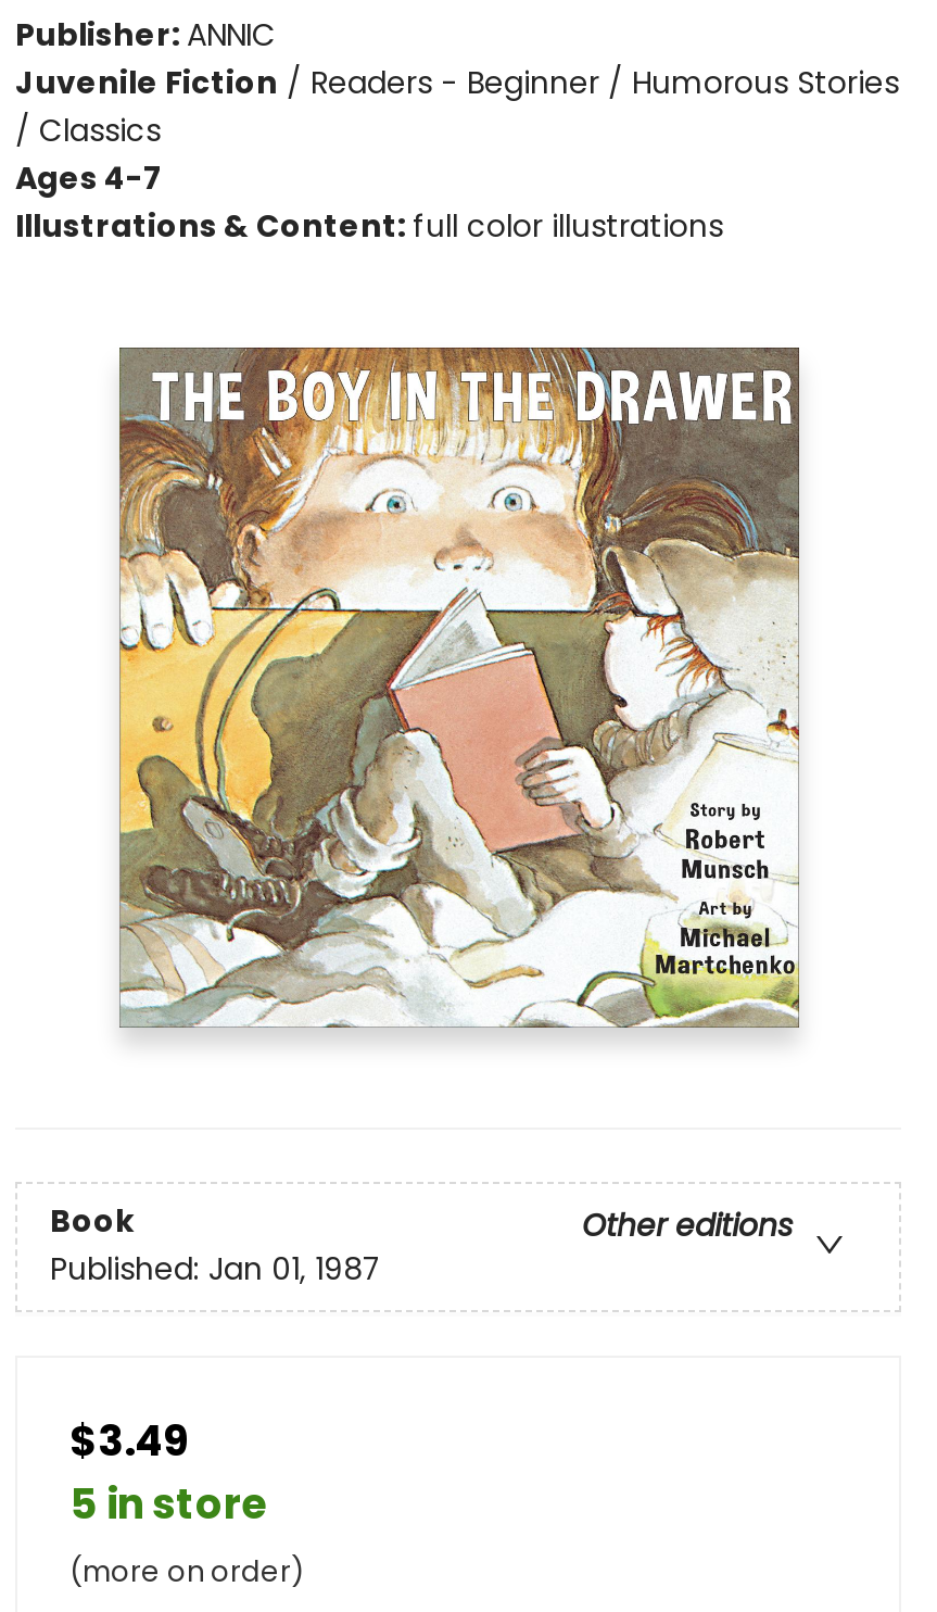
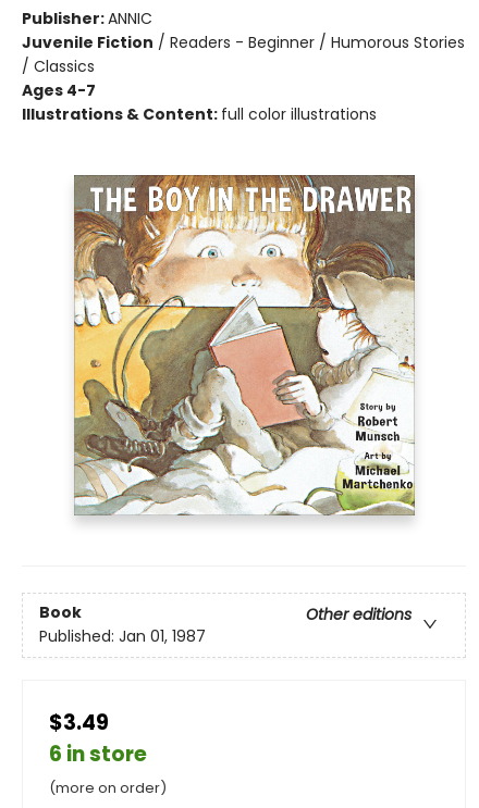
[69,1475,267,1534] 5 in store -> [49,739,147,769] 6 in store

